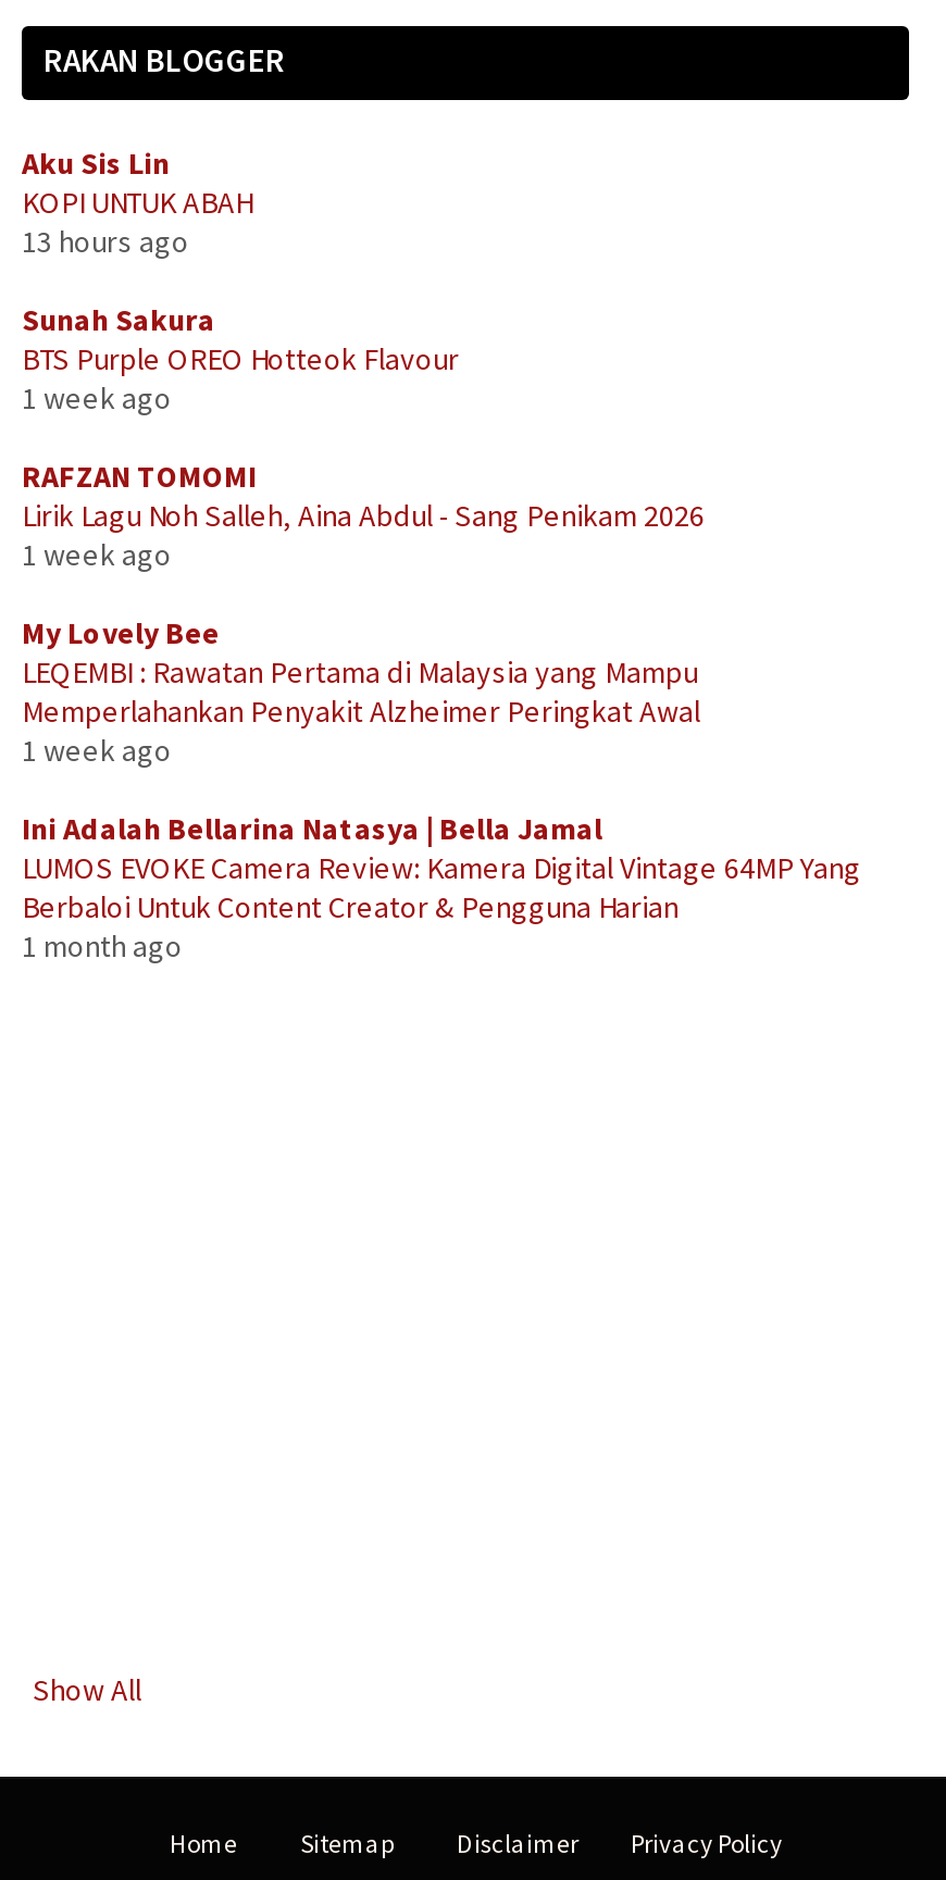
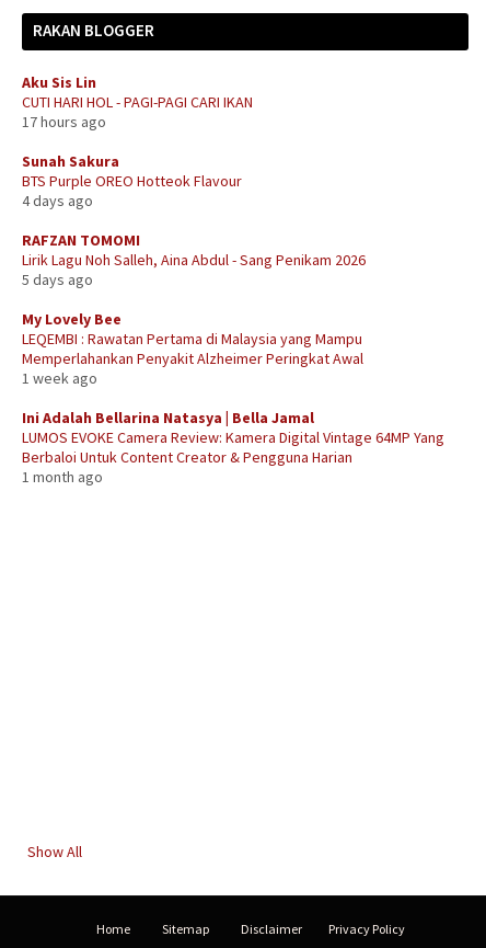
[22,184,252,262] KOPI UNTUK ABAH | 13 hours ago -> [22,93,253,132] CUTI HARI HOL - PAGI-PAGI CARI IKAN | 17 hours ago
[22,379,172,419] 1 week ago -> [22,191,93,211] 4 days ago
[22,536,172,575] 1 week ago -> [22,270,93,290] 5 days ago

